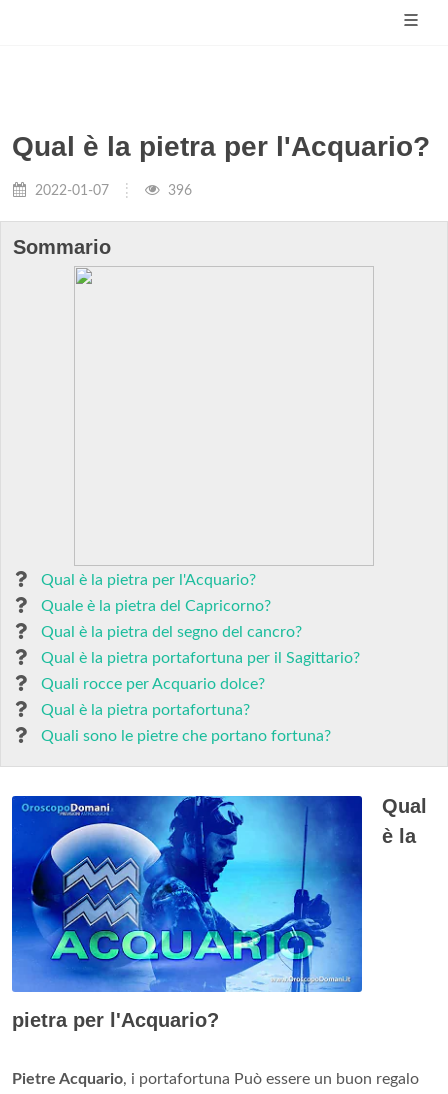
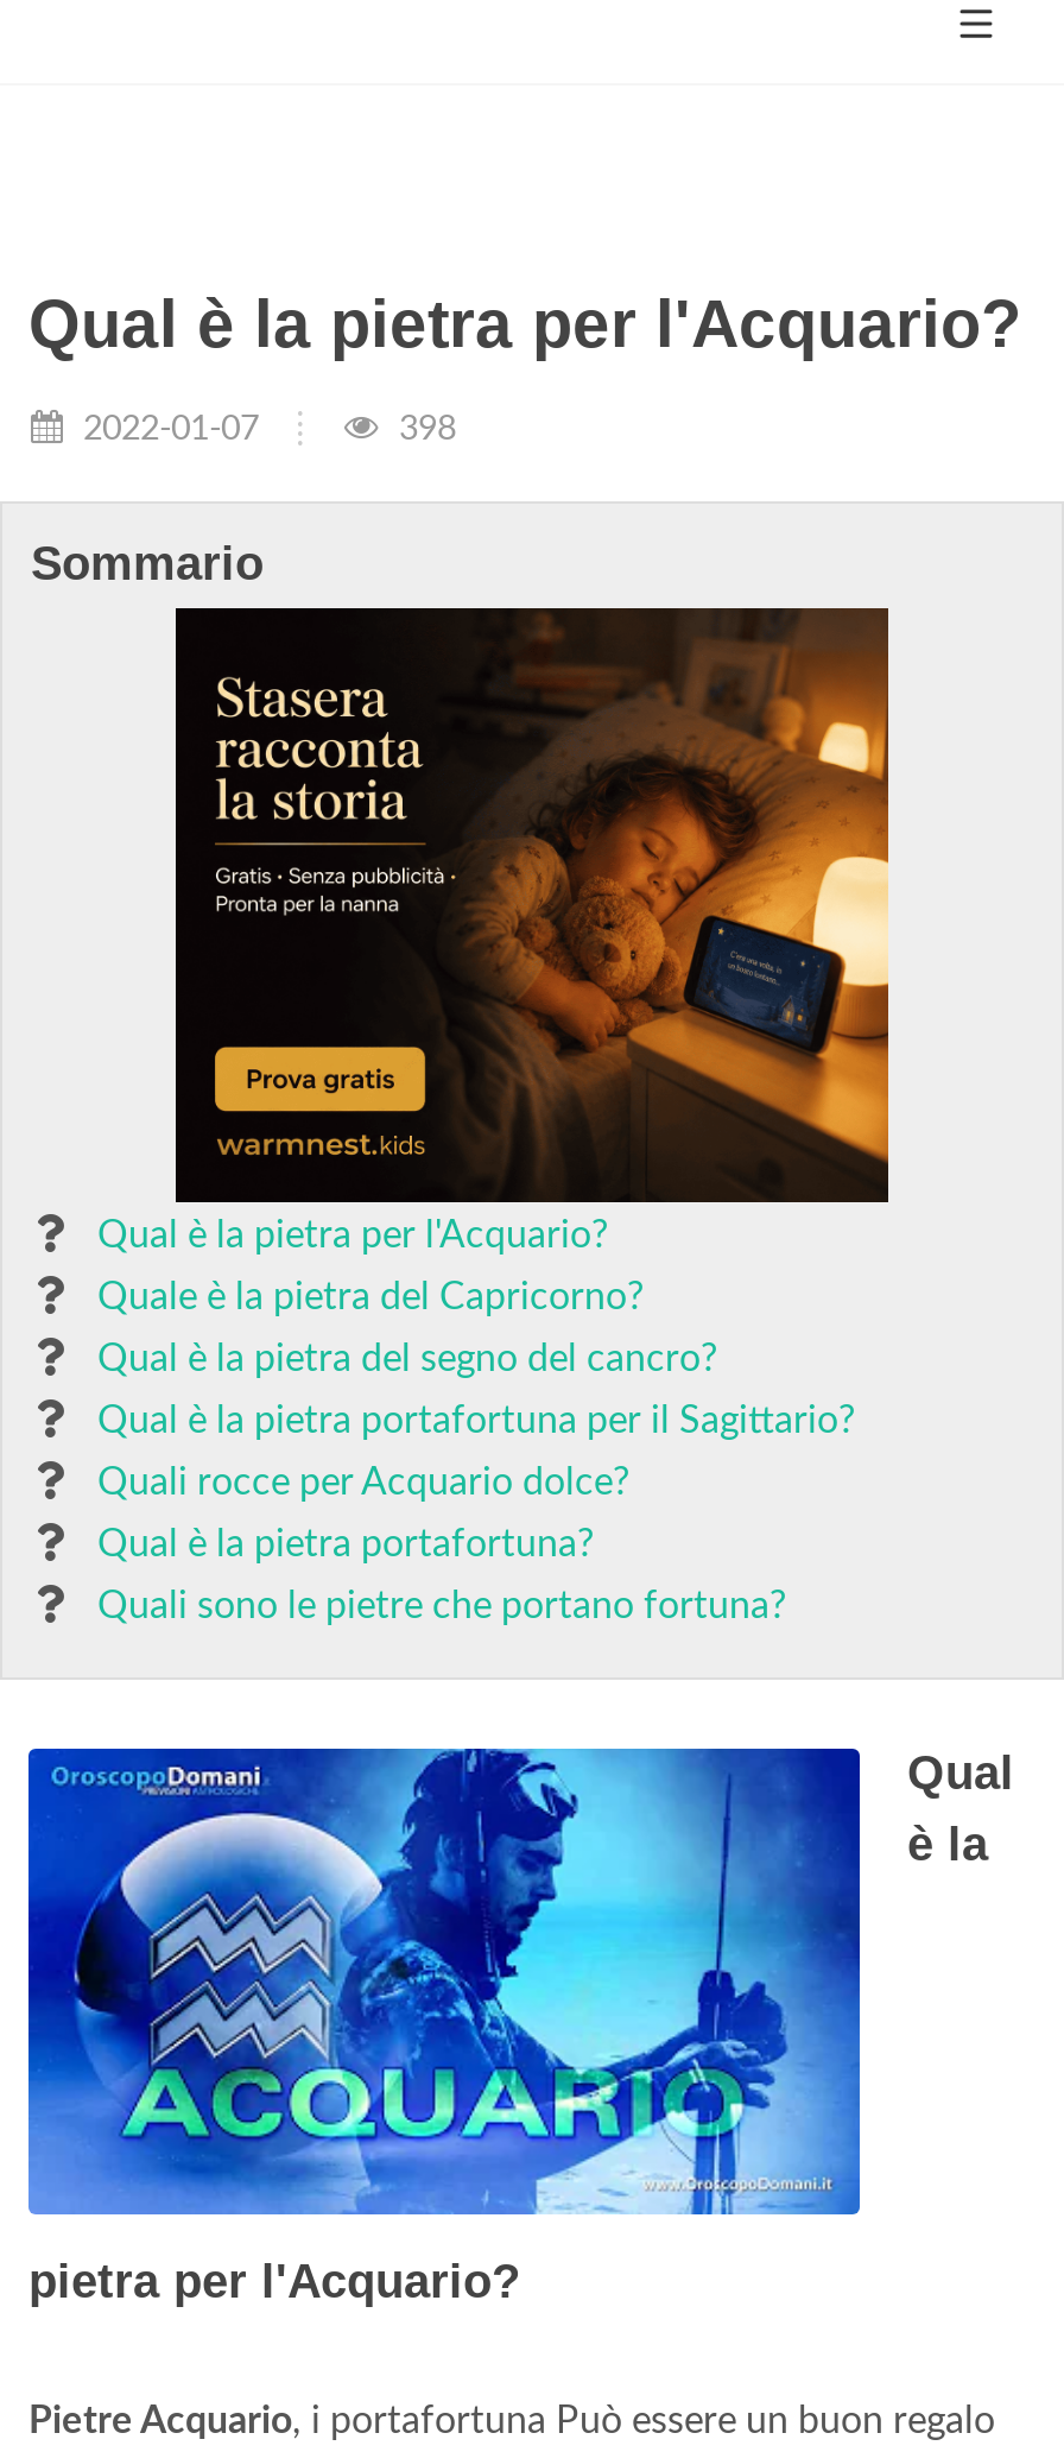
[164,183,192,198] 396 -> [389,411,456,447] 398
none -> [173,606,891,1205] [image]

